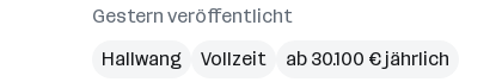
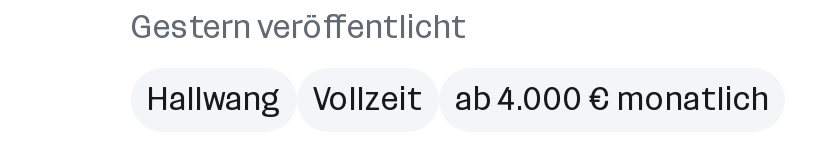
[102,48,449,70] Hallwang Vollzeit ab 30.100 € jährlich -> [147,80,769,118] Hallwang Vollzeit ab 4.000 € monatlich

